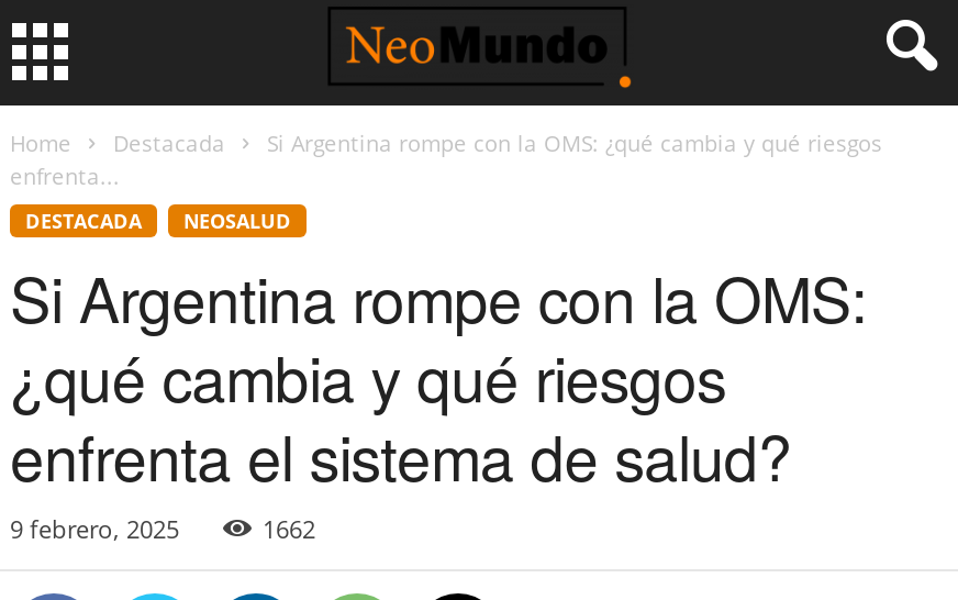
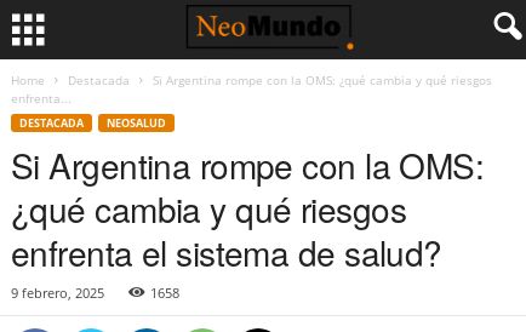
[263,512,315,545] 1662 -> [150,284,179,302] 1658

